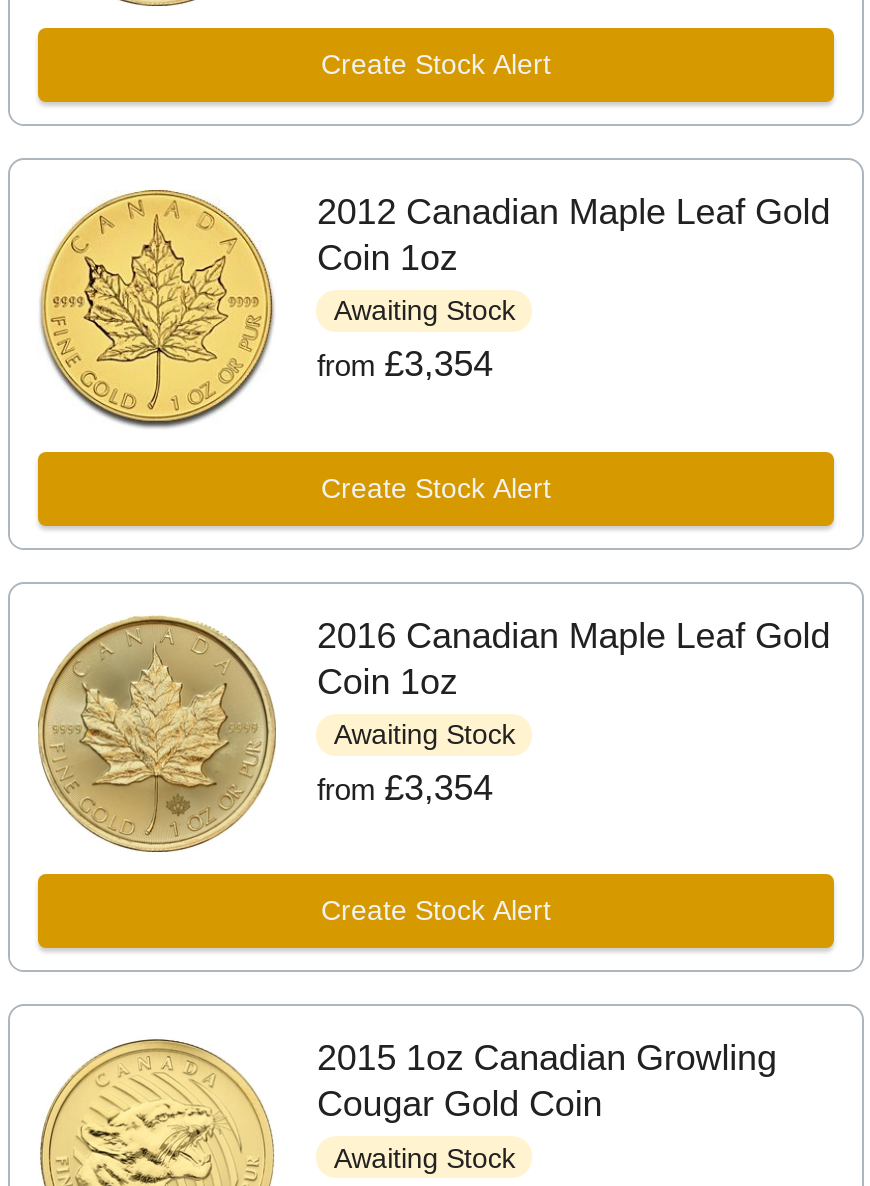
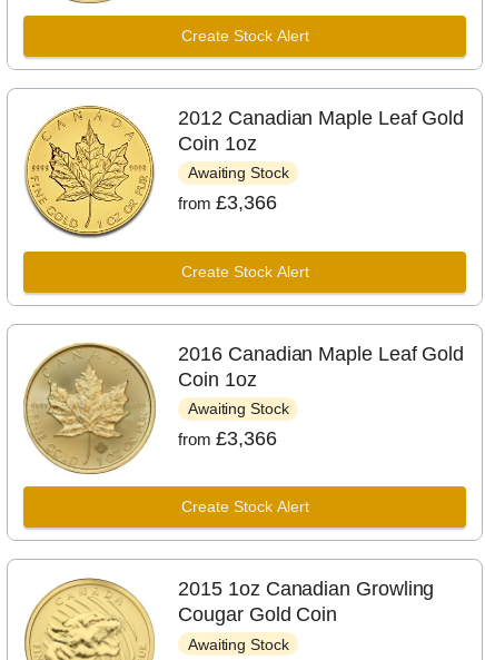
[317,344,493,384] from £3,354 -> [179,192,277,214] from £3,366
[317,768,493,808] from £3,354 -> [179,427,277,450] from £3,366

